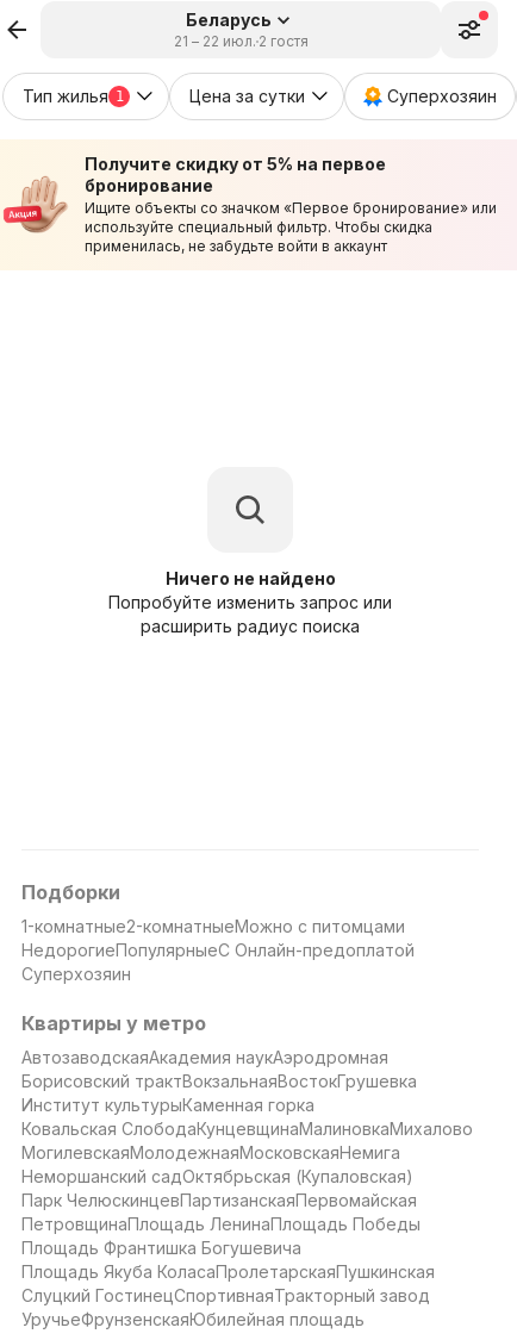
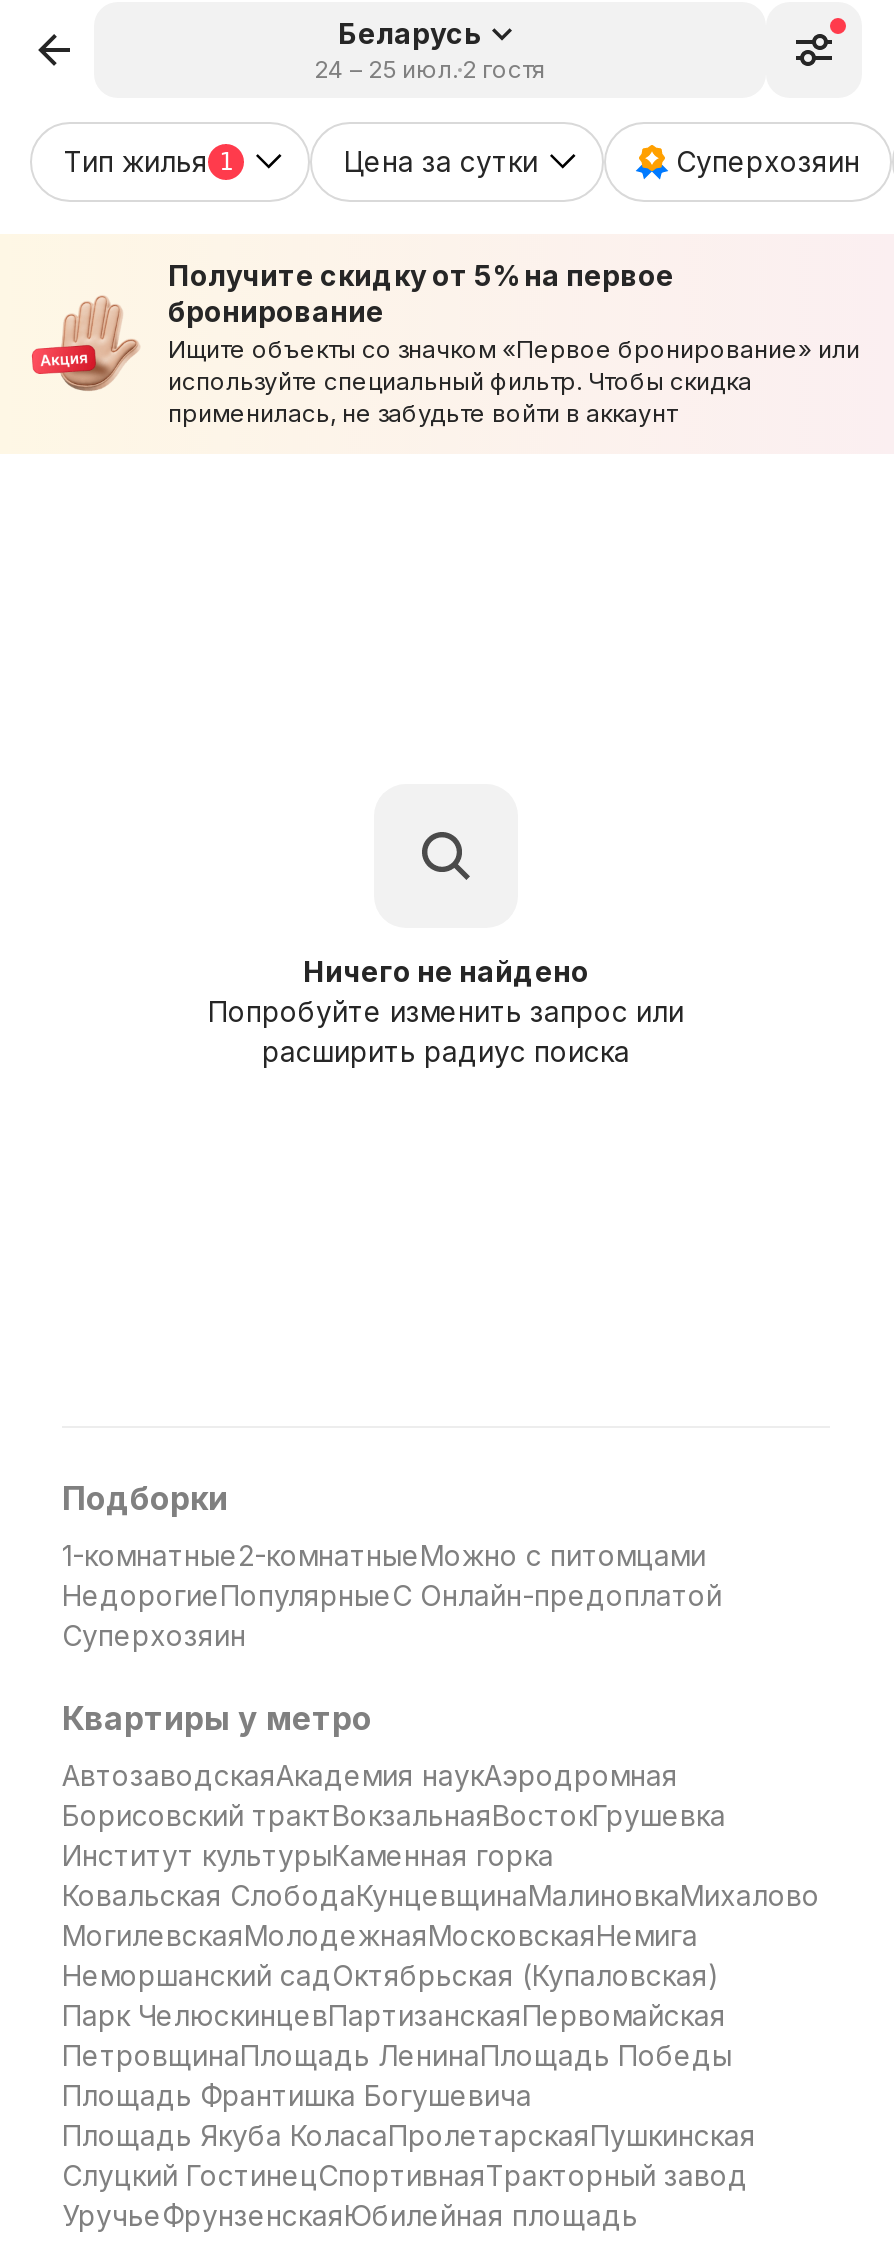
[173,32,308,50] 21 – 22 июл. 2 гостя -> [314,54,546,84] 24 – 25 июл. 2 гостя

